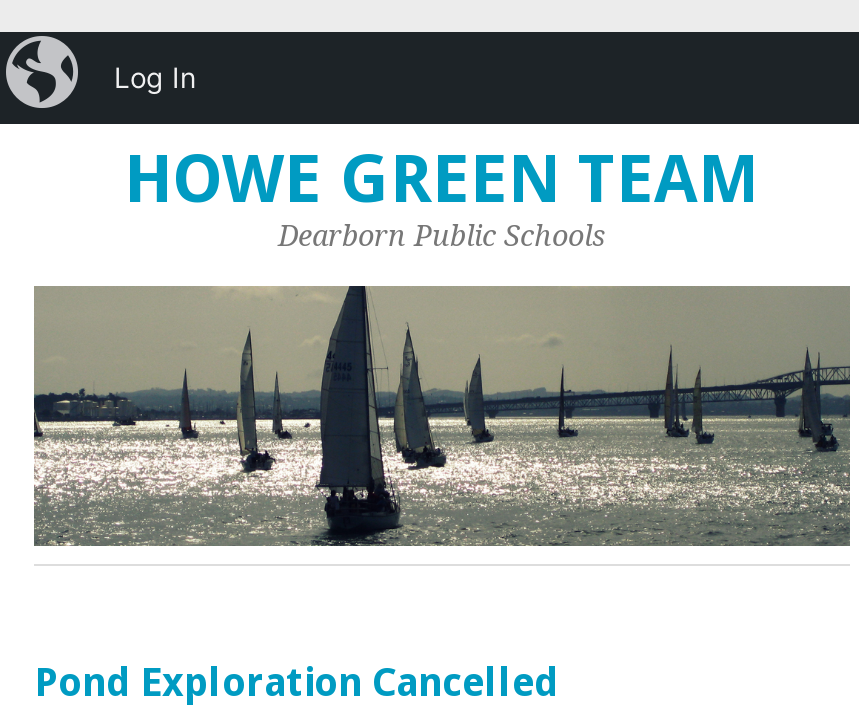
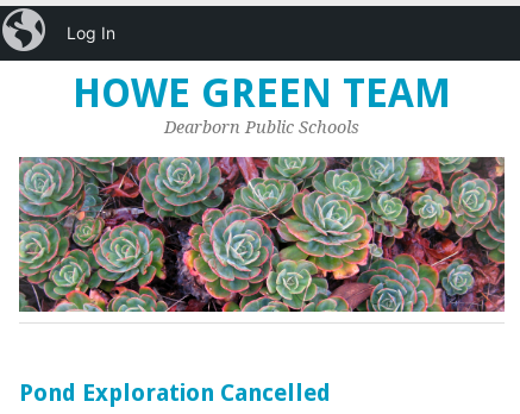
[32,284,850,548] [image] -> [18,156,505,313] [image]

